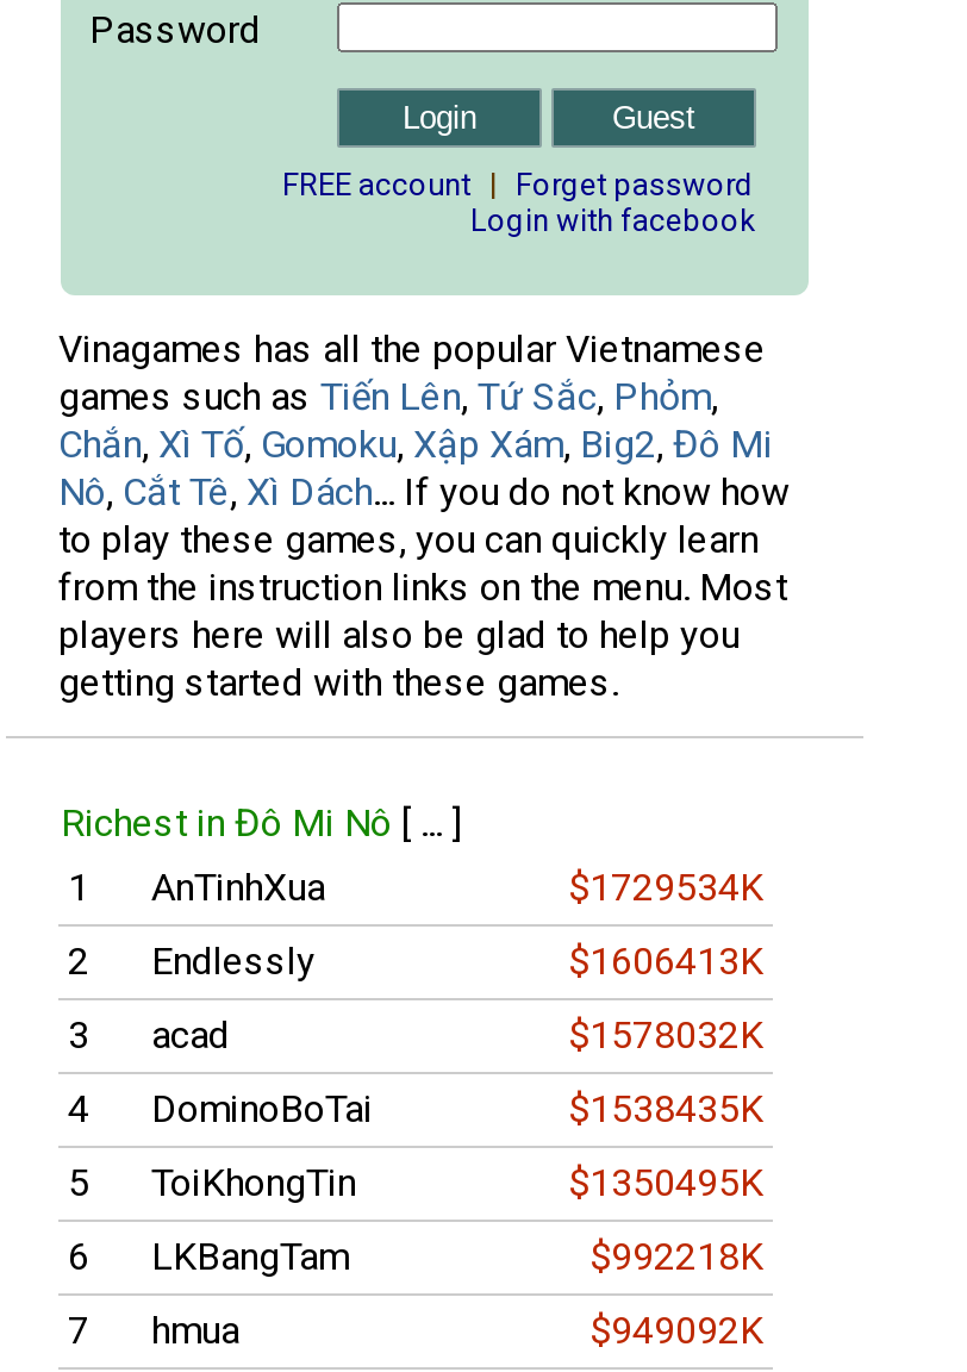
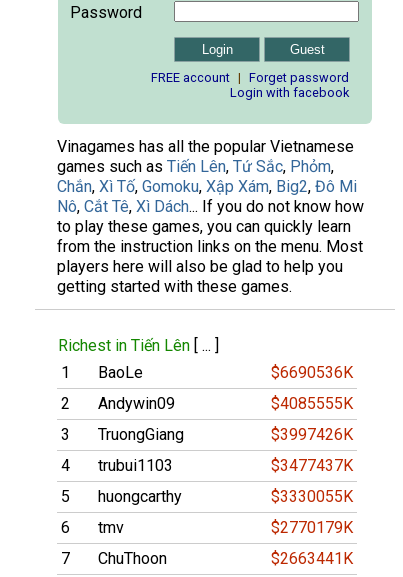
[61,800,461,846] Richest in Đô Mi Nô [ ... ] -> [58,336,219,355] Richest in Tiến Lên [ ... ]
[151,865,763,910] AnTinhXua | $1729534K -> [98,363,353,382] BaoLe | $6690536K
[151,938,763,984] Endlessly | $1606413K -> [98,394,353,413] Andywin09 | $4085555K
[151,1012,763,1058] acad | $1578032K -> [98,425,353,444] TruongGiang | $3997426K
[151,1086,763,1131] DominoBoTai | $1538435K -> [98,456,353,475] trubui1103 | $3477437K
[151,1160,763,1205] ToiKhongTin | $1350495K -> [98,487,353,506] huongcarthy | $3330055K
[151,1234,763,1279] LKBangTam | $992218K -> [98,518,353,537] tmv | $2770179K
[151,1308,763,1353] hmua | $949092K -> [98,549,353,568] ChuThoon | $2663441K

